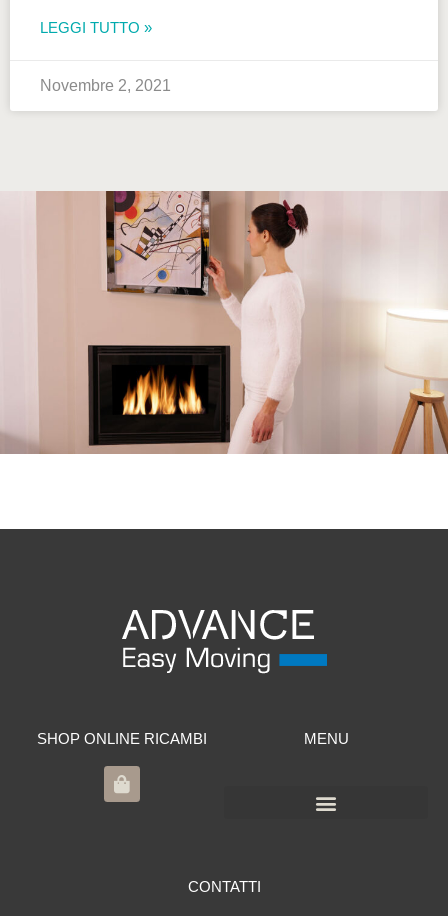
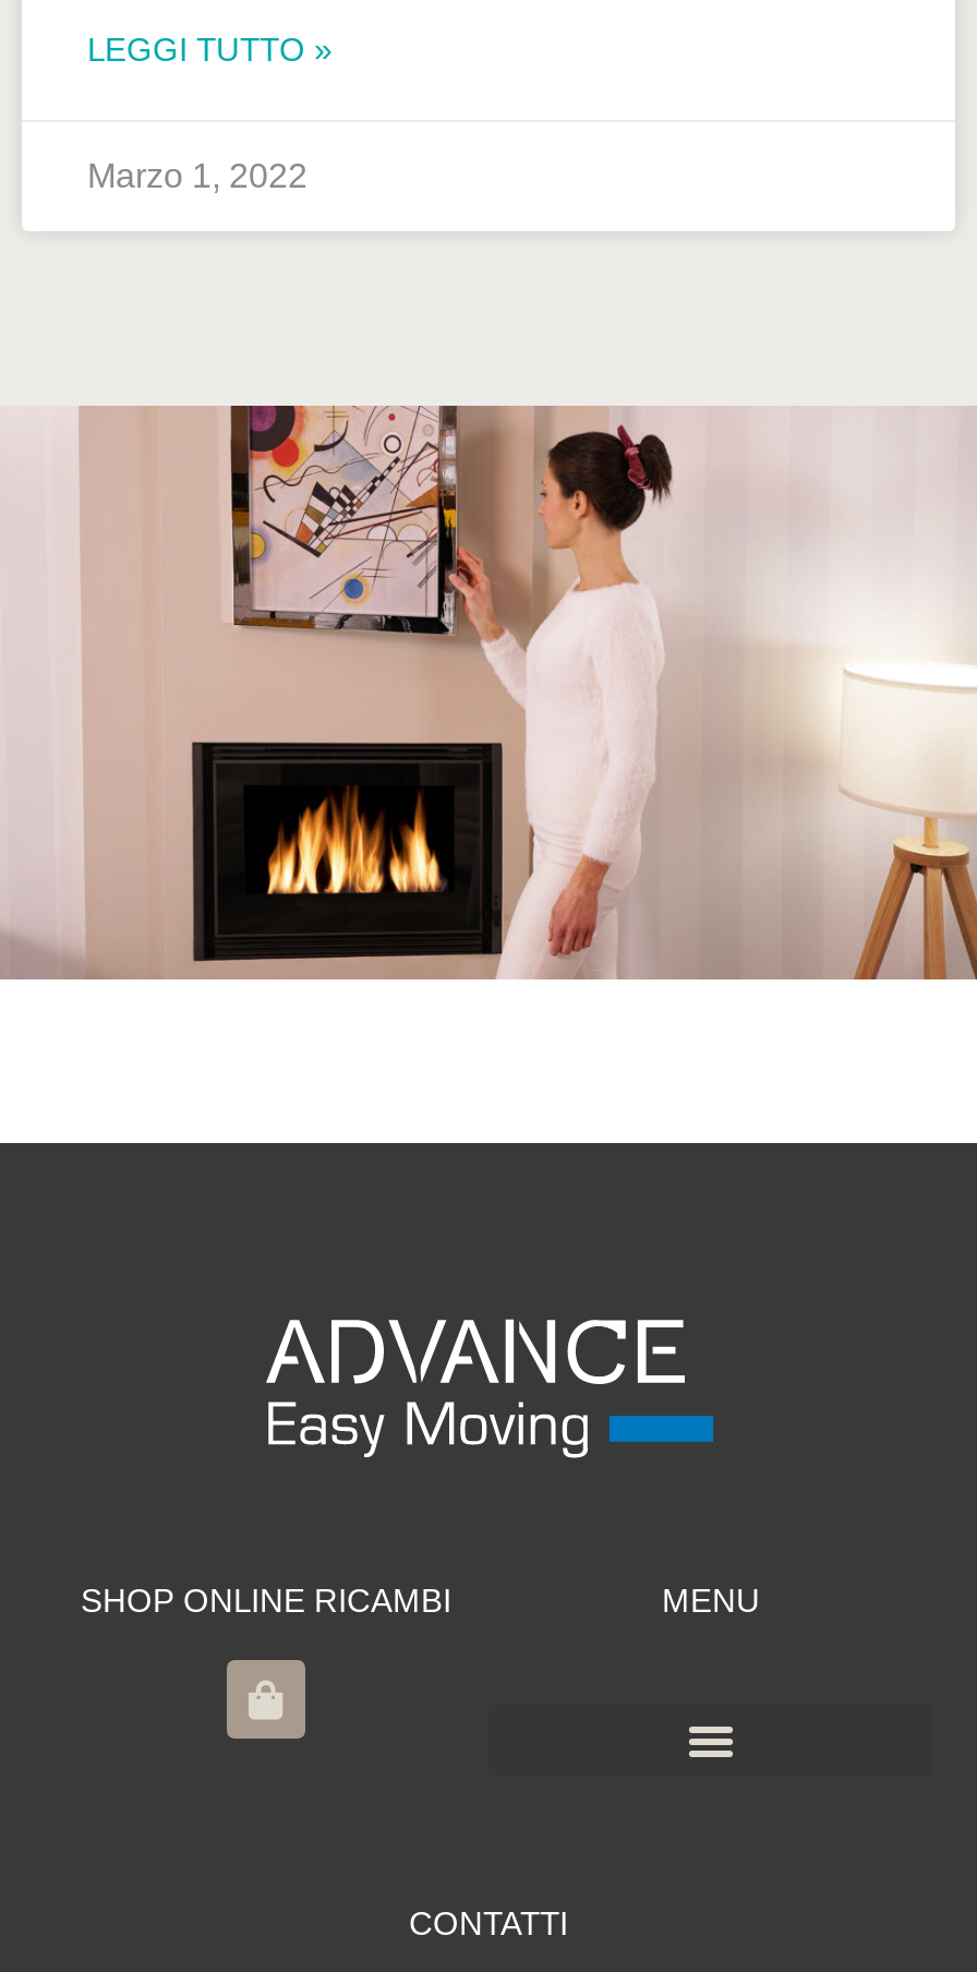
[40,77,171,94] Novembre 2, 2021 -> [87,157,307,194] Marzo 1, 2022

